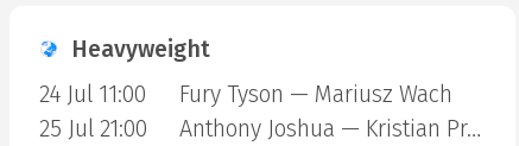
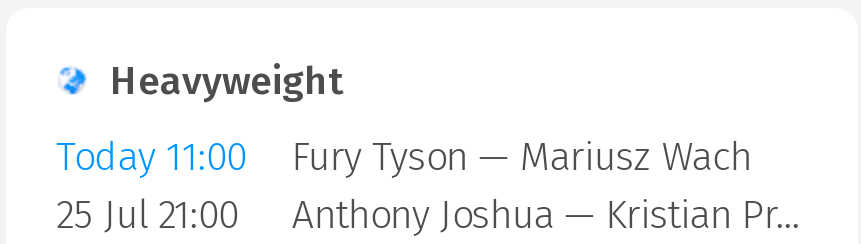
[39,81,452,108] 24 Jul 11:00 Fury Tyson — Mariusz Wach -> [56,134,752,180] Today 11:00 Fury Tyson — Mariusz Wach

